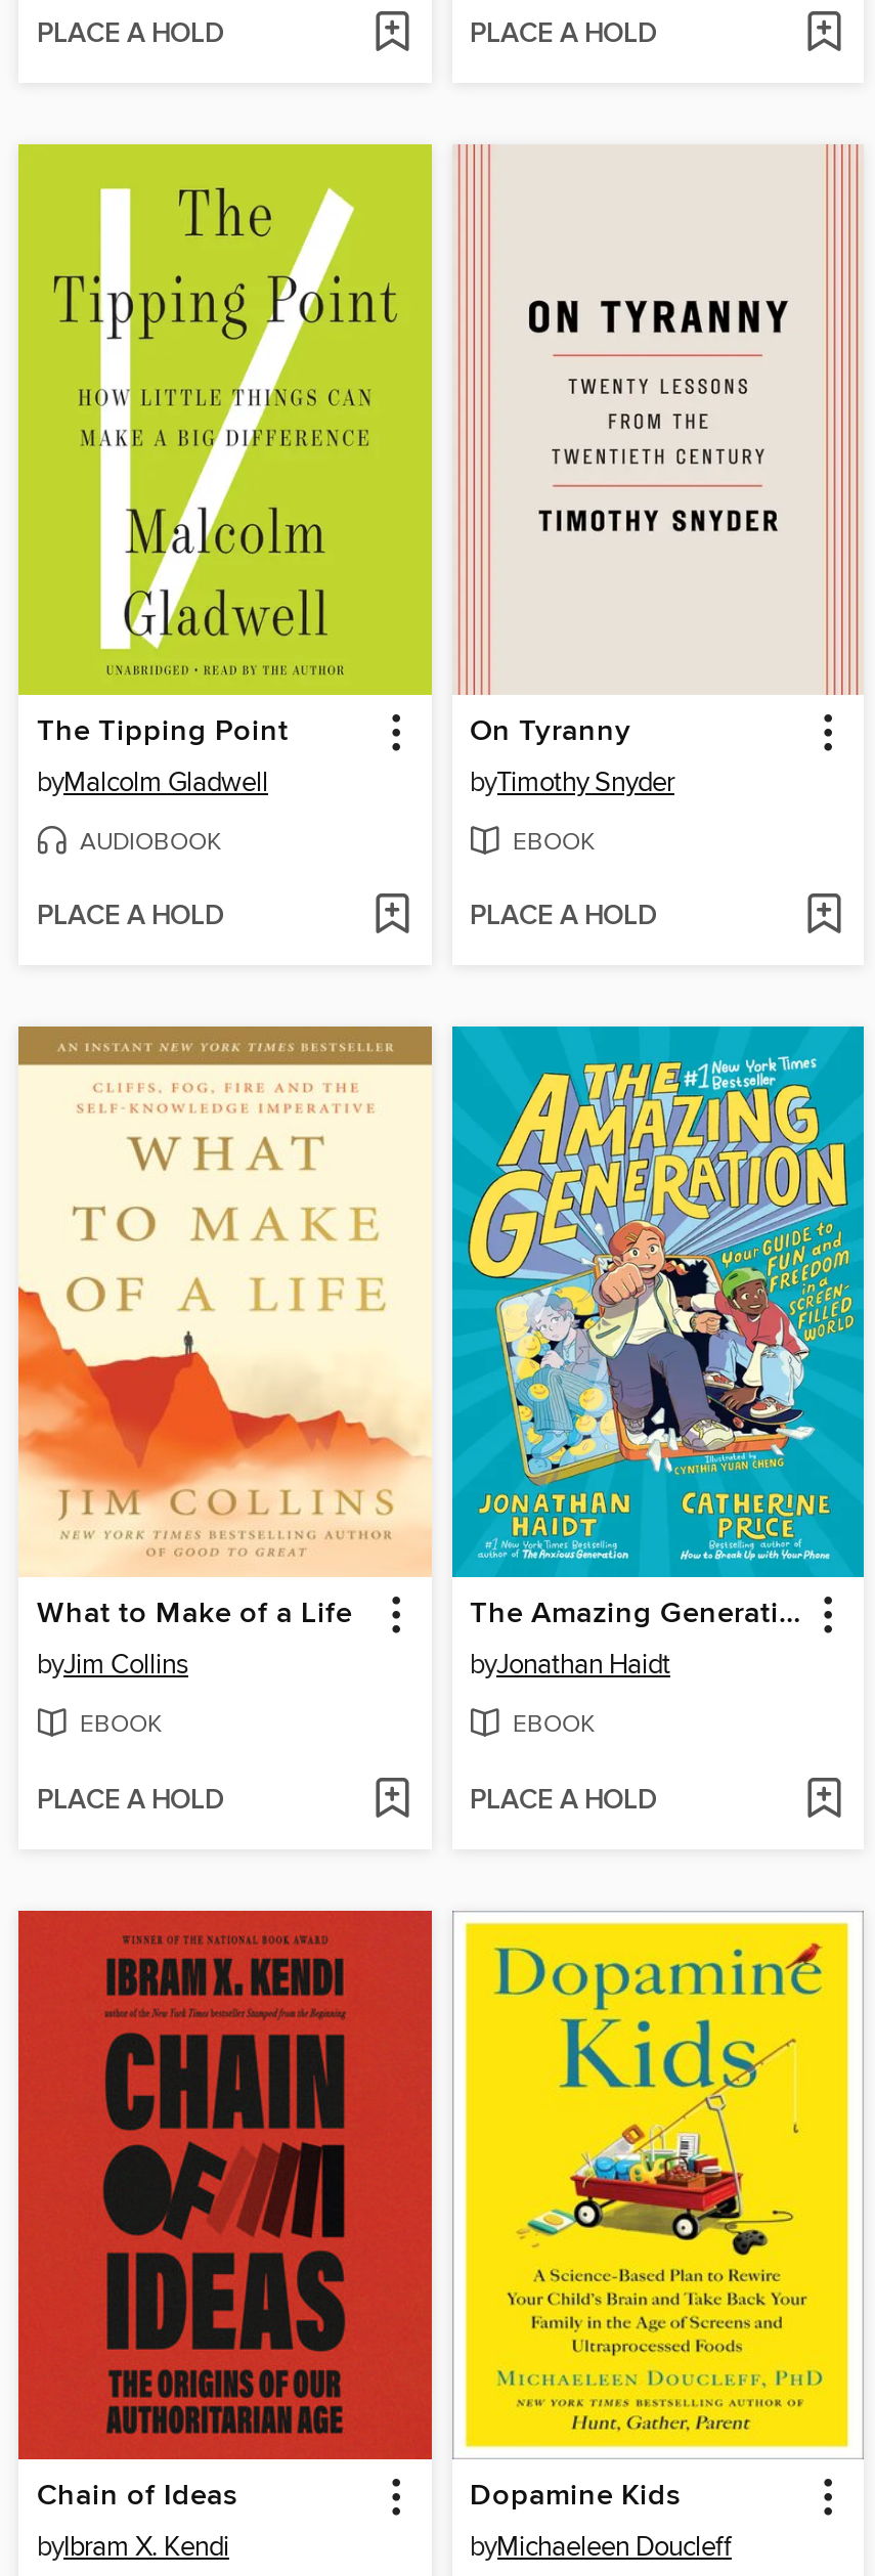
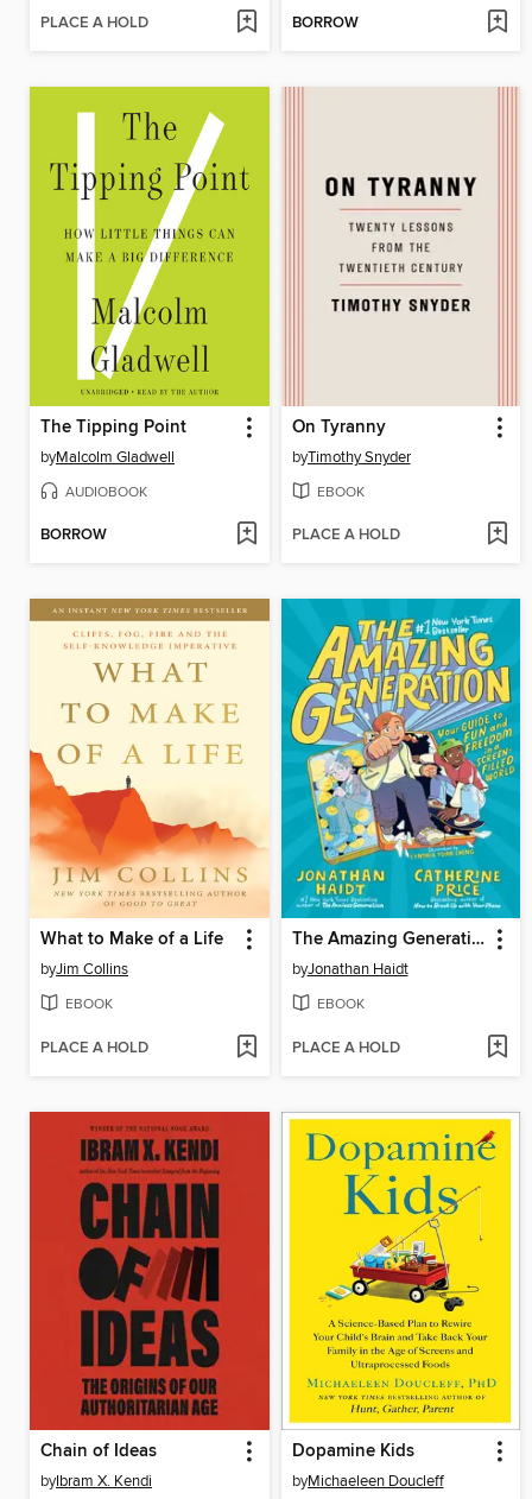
[470,18,656,52] PLACE A HOLD -> [292,13,358,33] BORROW
[37,900,223,935] PLACE A HOLD -> [40,525,107,546] BORROW

